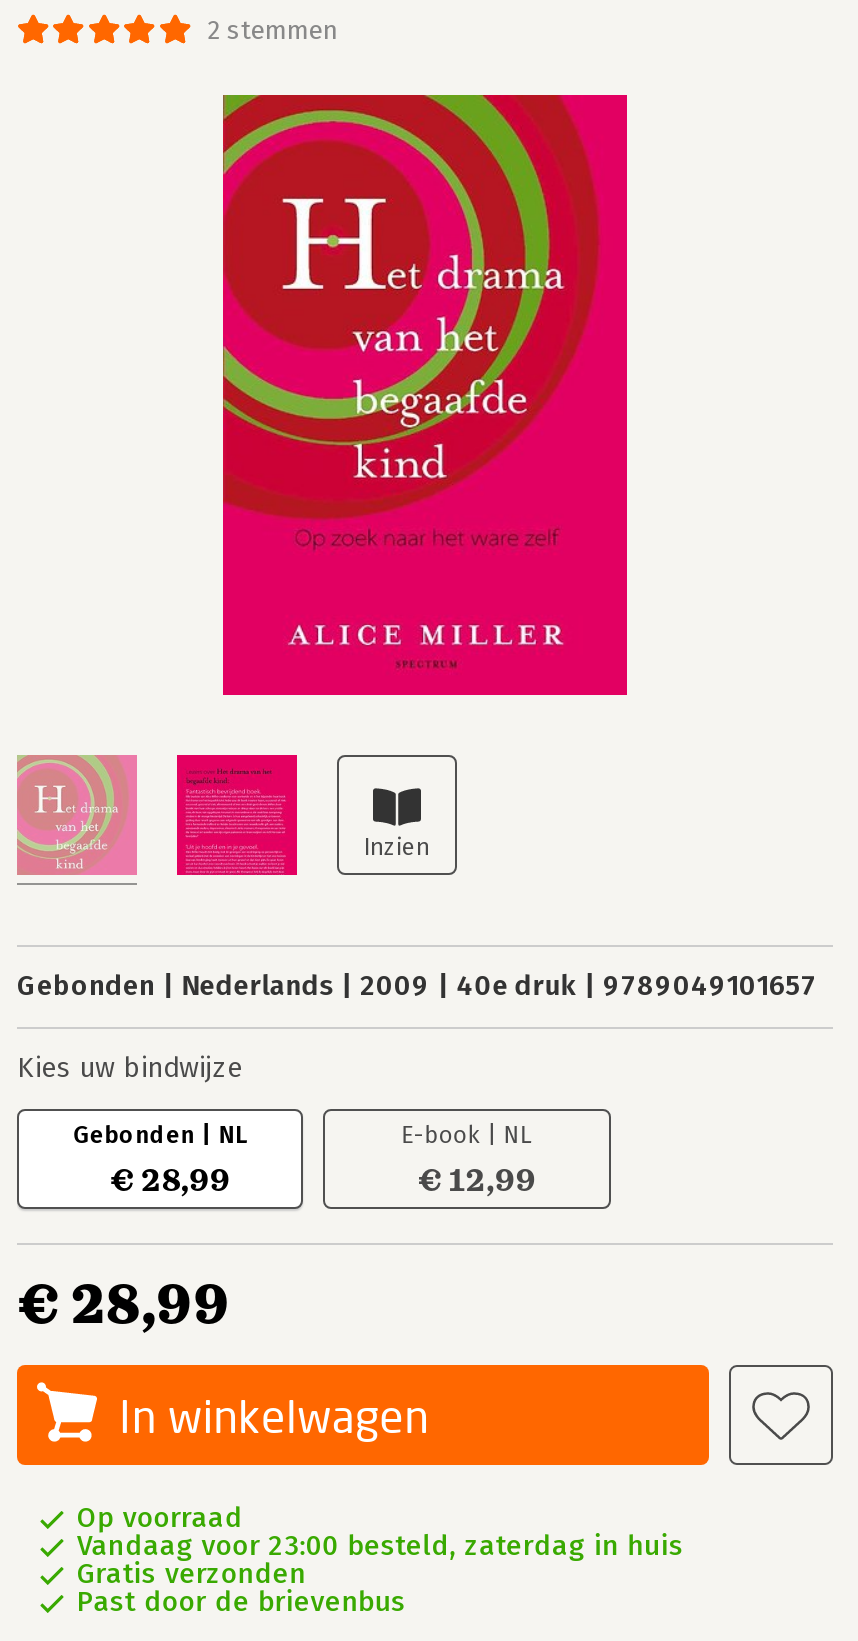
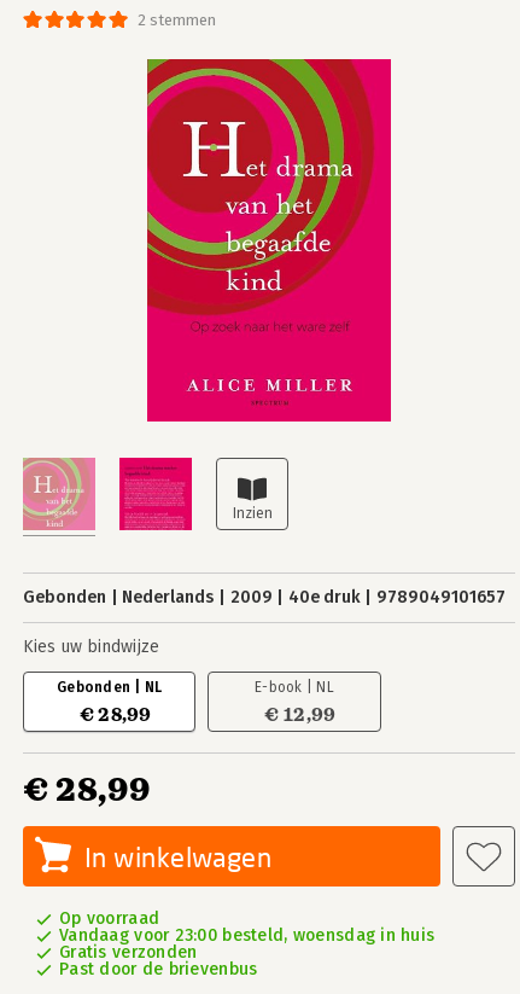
[77,1529,684,1563] Vandaag voor 23:00 besteld, zaterdag in huis -> [59,925,435,946] Vandaag voor 23:00 besteld, woensdag in huis

